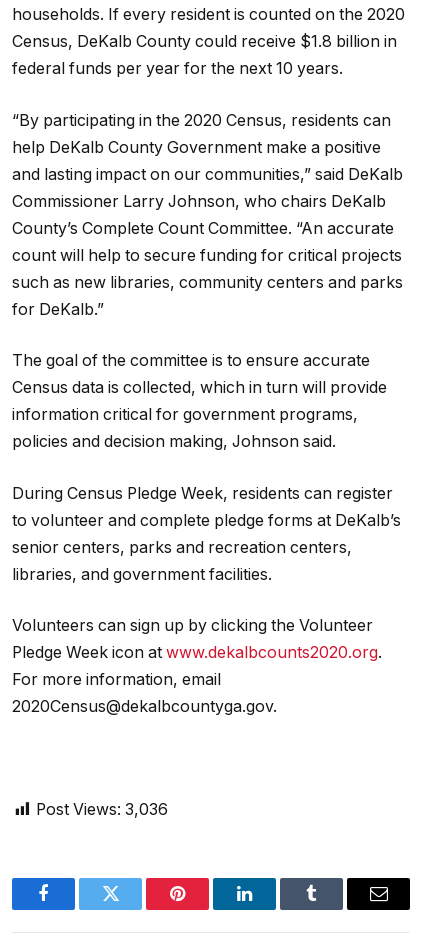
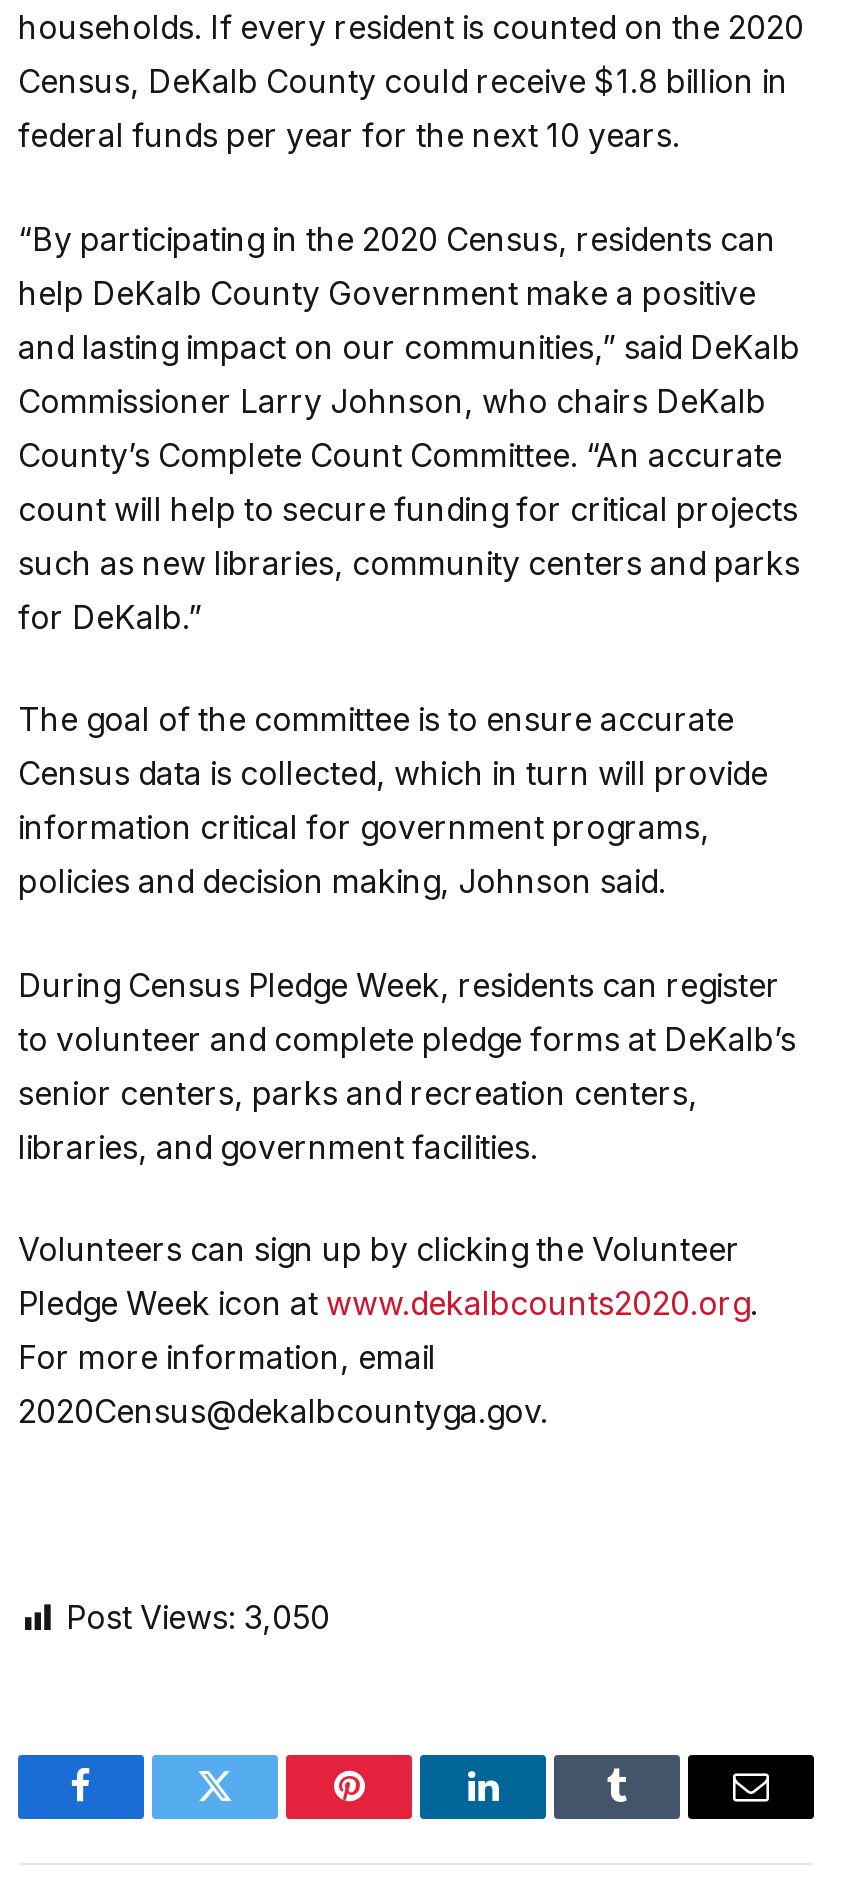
[36,800,168,819] Post Views: 3,036 -> [66,1600,330,1638] Post Views: 3,050

